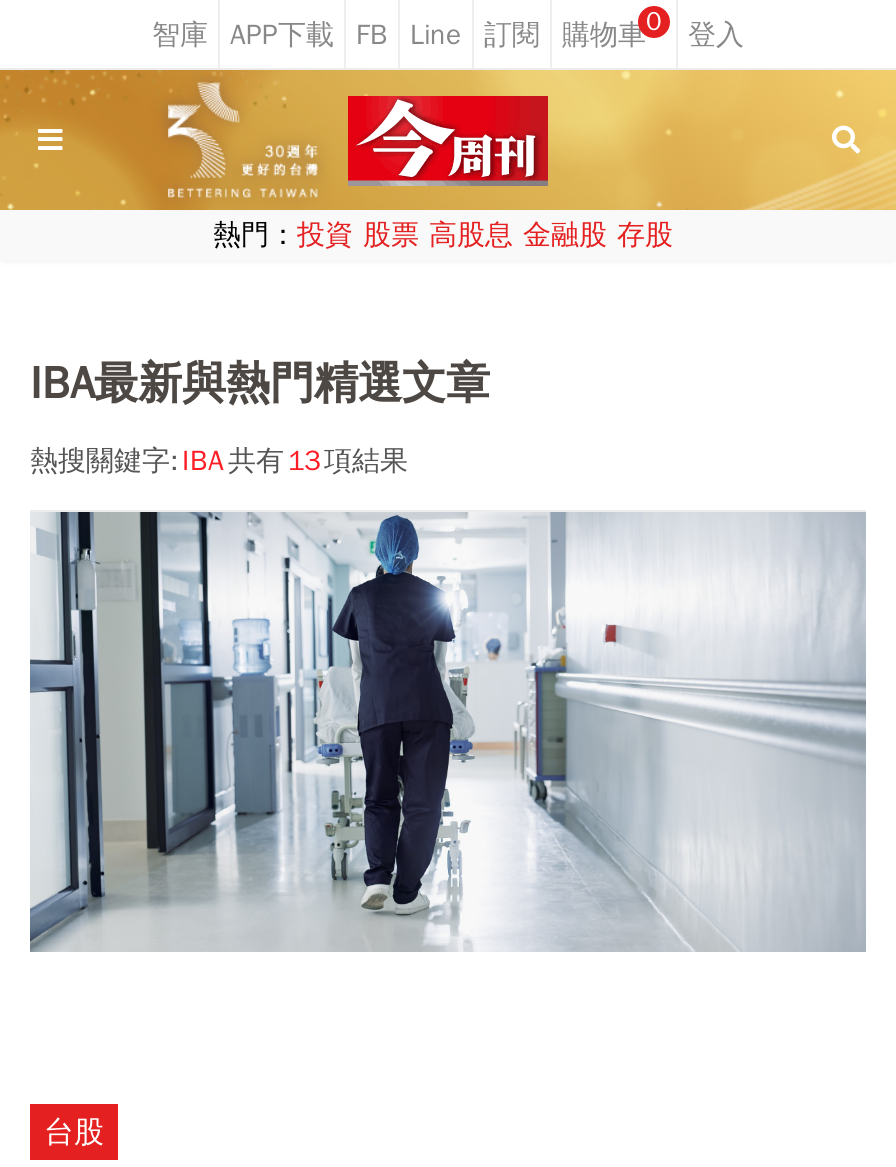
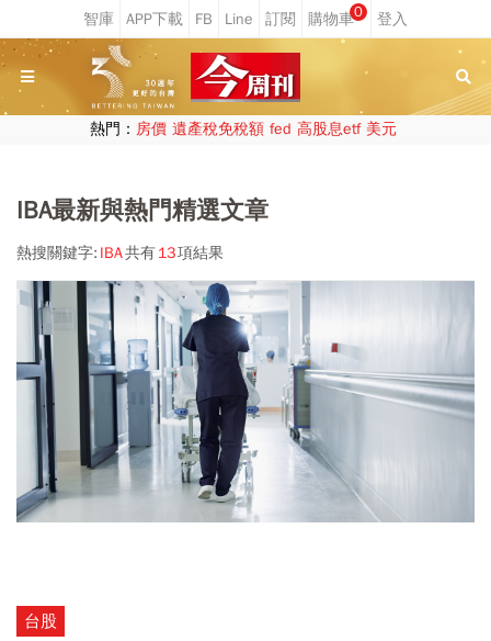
[213,218,673,252] 熱門：投資 股票 高股息 金融股 存股 -> [89,120,396,138] 熱門：房價 遺產稅免稅額 fed 高股息etf 美元

